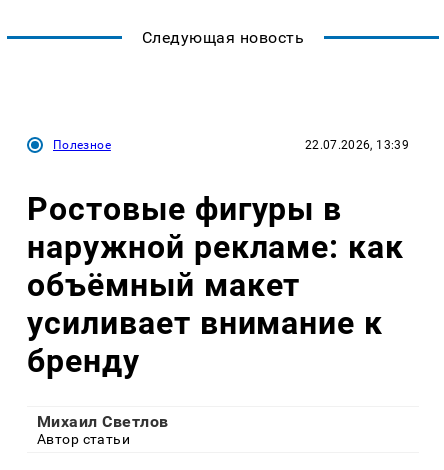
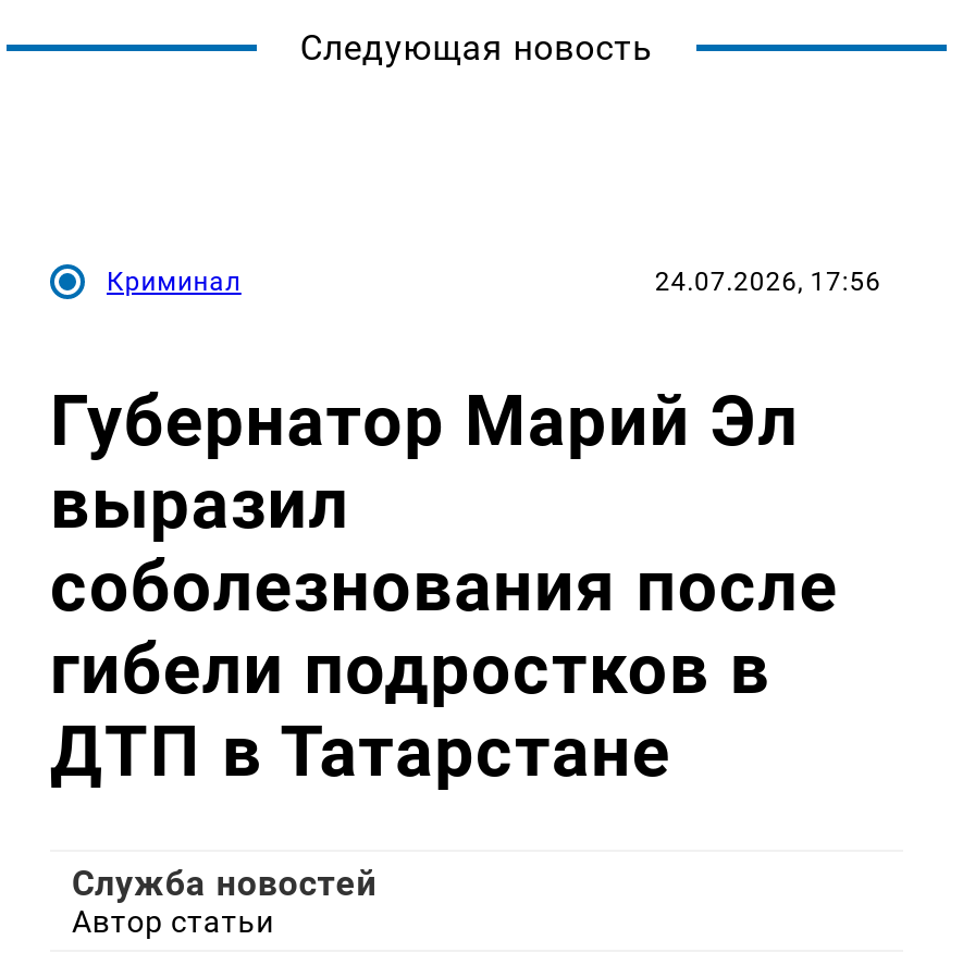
[53,138,409,152] Полезное | 22.07.2026, 13:39 -> [107,267,881,297] Криминал | 24.07.2026, 17:56
[27,190,404,380] Ростовые фигуры в | наружной рекламе: как | объёмный макет | усиливает внимание к | бренду -> [50,379,838,792] Губернатор Марий Эл | выразил | соболезнования после | гибели подростков в | ДТП в Татарстане
[37,412,169,431] Михаил Светлов -> [72,863,377,905] Служба новостей

